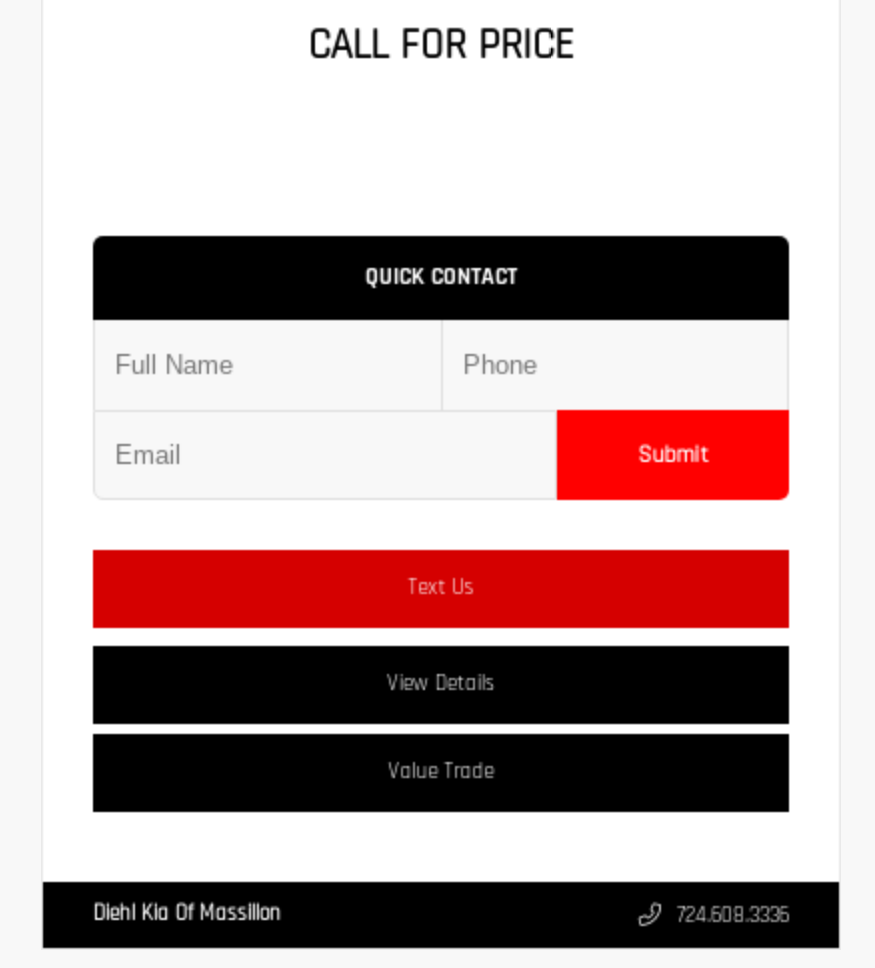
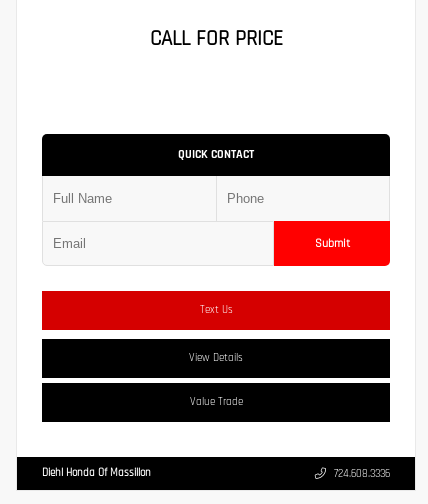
[93,899,281,927] Diehl Kia Of Massillon -> [42,465,151,479] Diehl Honda Of Massillon

